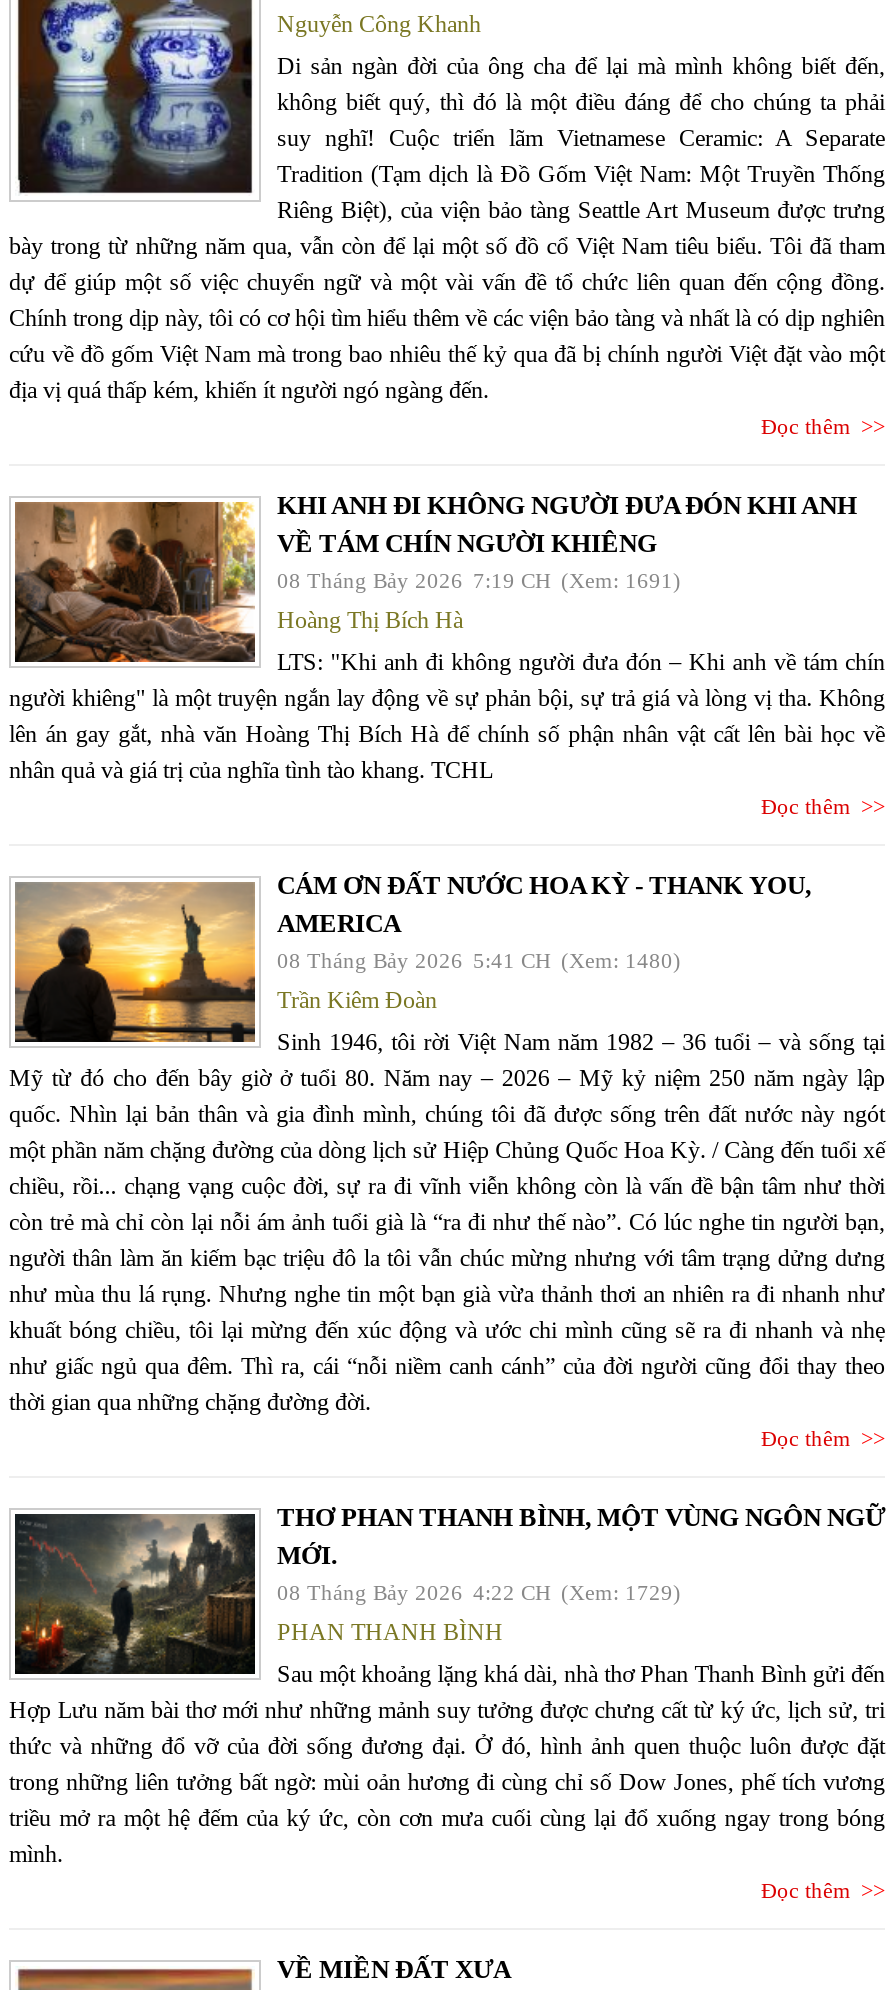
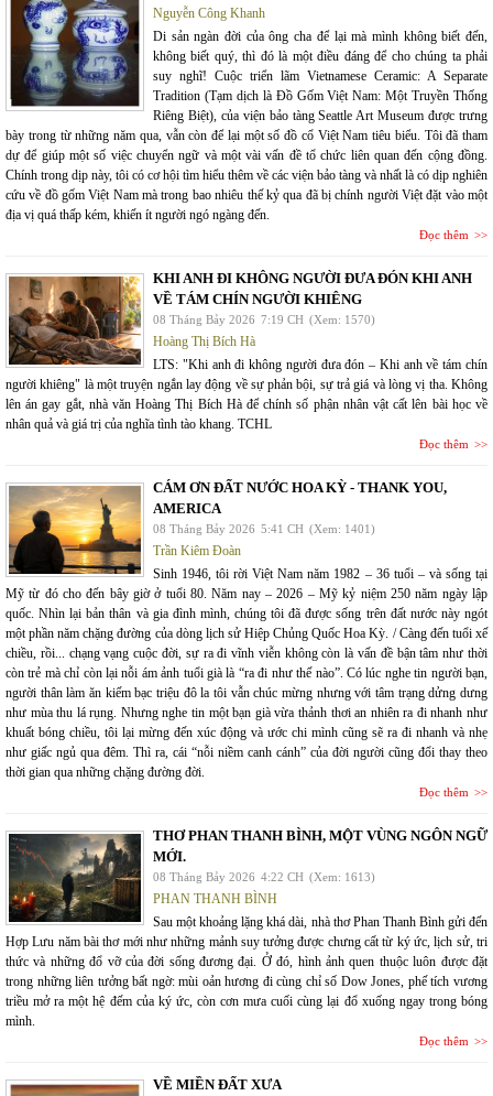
[277,568,681,592] 08 Tháng Bảy 2026 7:19 CH (Xem: 1691) -> [153,313,375,326] 08 Tháng Bảy 2026 7:19 CH (Xem: 1570)
[277,948,681,972] 08 Tháng Bảy 2026 5:41 CH (Xem: 1480) -> [153,522,375,535] 08 Tháng Bảy 2026 5:41 CH (Xem: 1401)
[277,1580,681,1604] 08 Tháng Bảy 2026 4:22 CH (Xem: 1729) -> [153,870,375,883] 08 Tháng Bảy 2026 4:22 CH (Xem: 1613)

